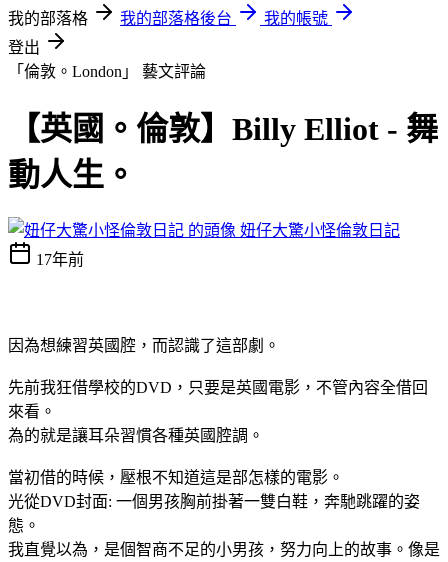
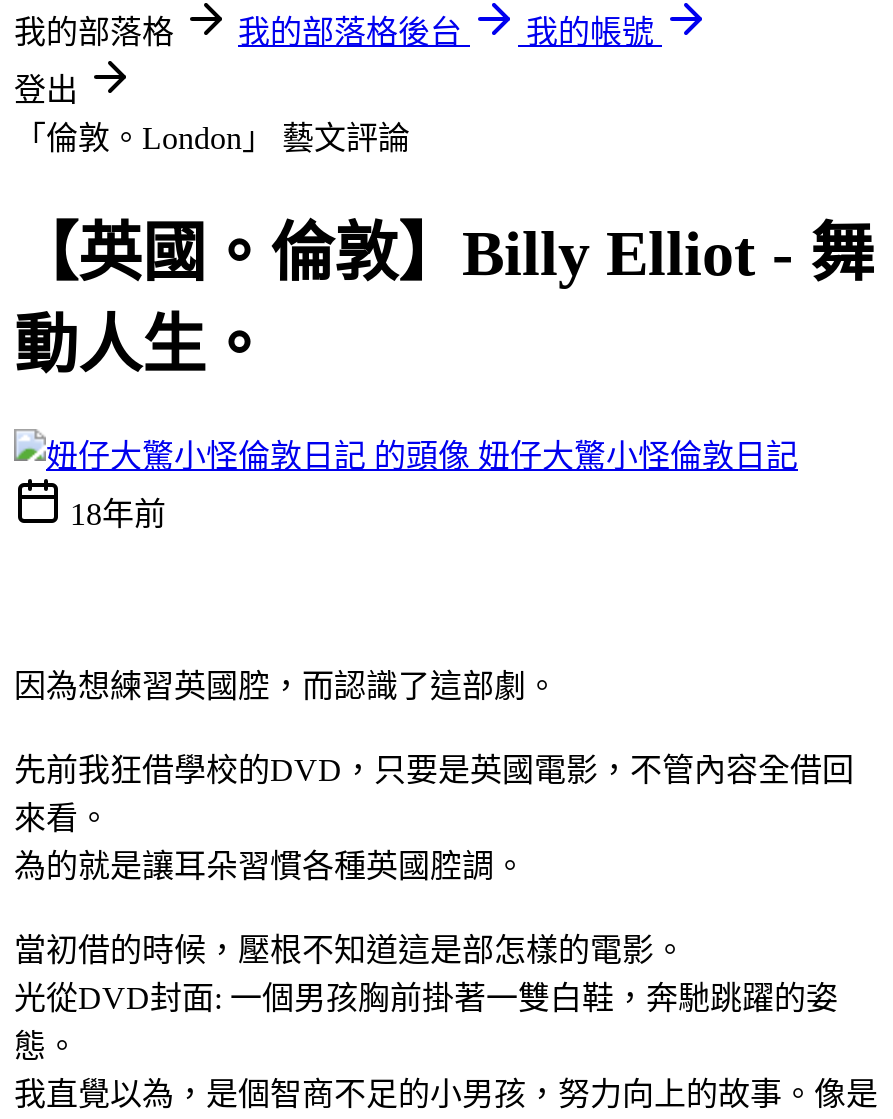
[36,251,84,268] 17年前 -> [70,497,166,531] 18年前

